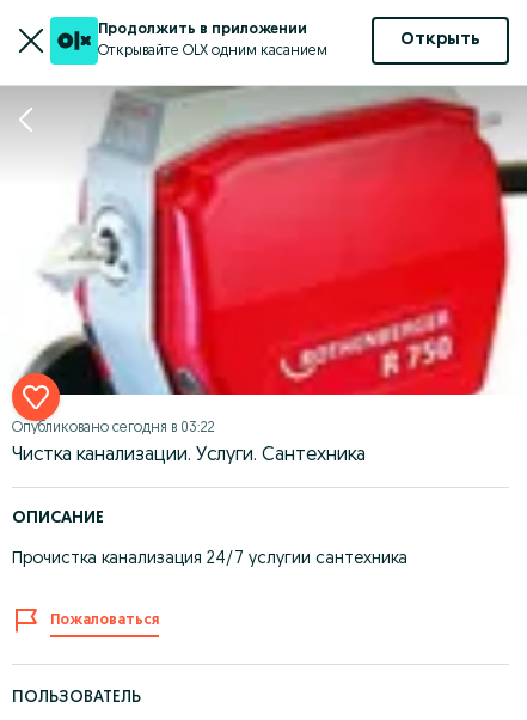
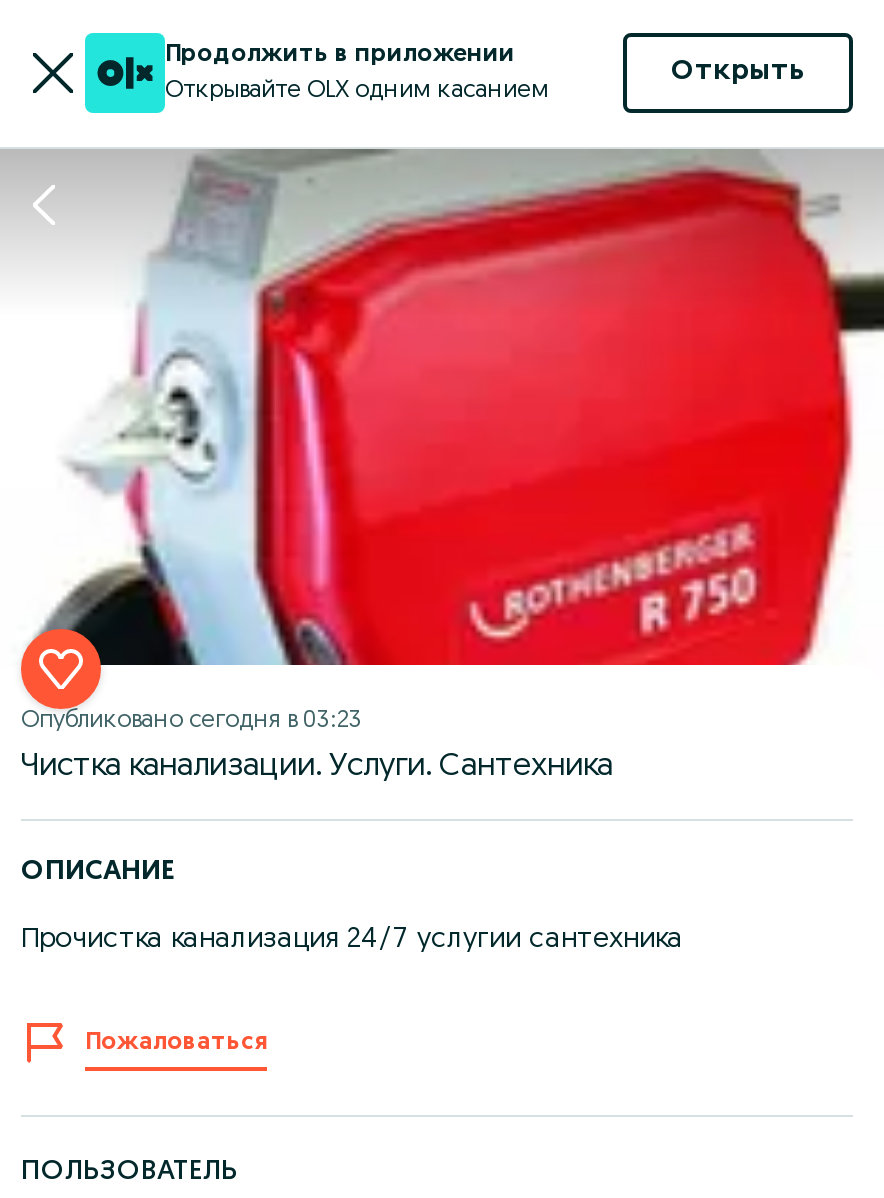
[12,421,215,435] Опубликовано сегодня в 03:22 -> [21,709,363,733] Опубликовано сегодня в 03:23

